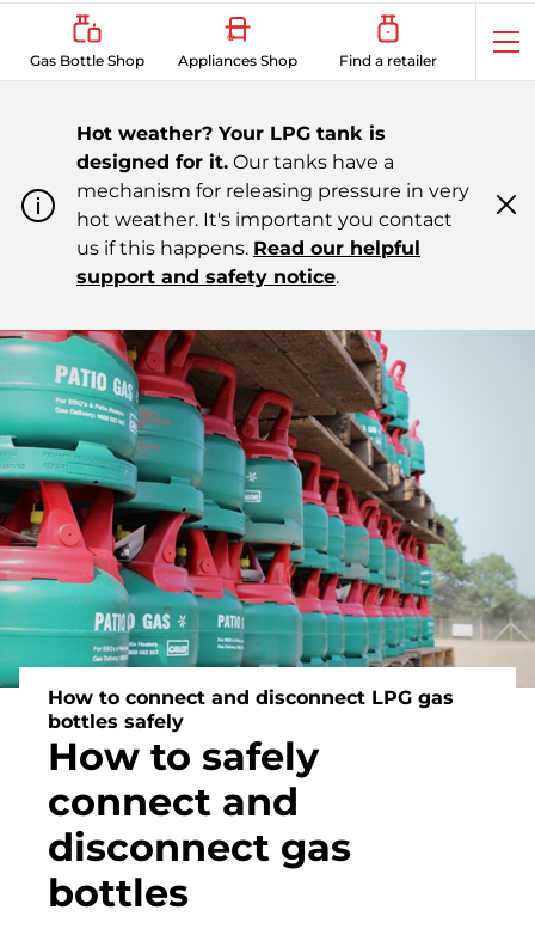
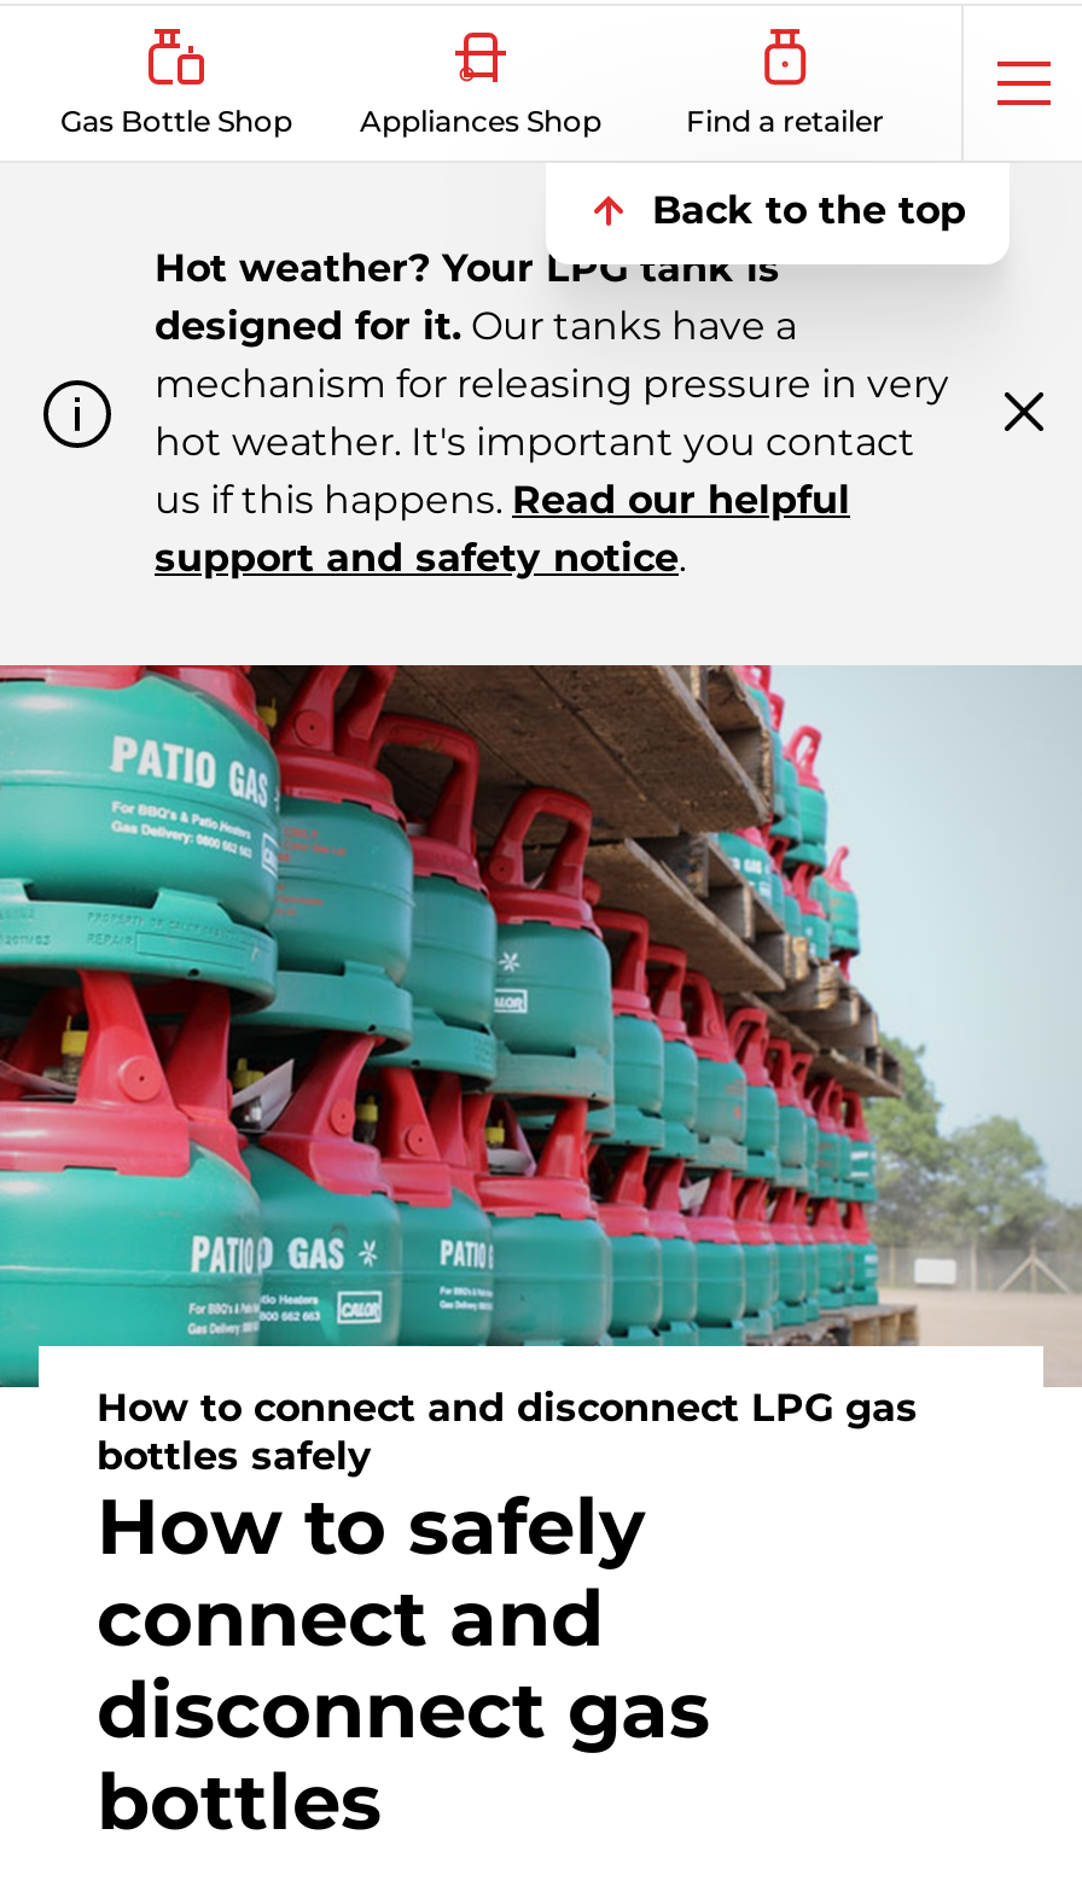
none -> [652,187,966,233] Back to the top

